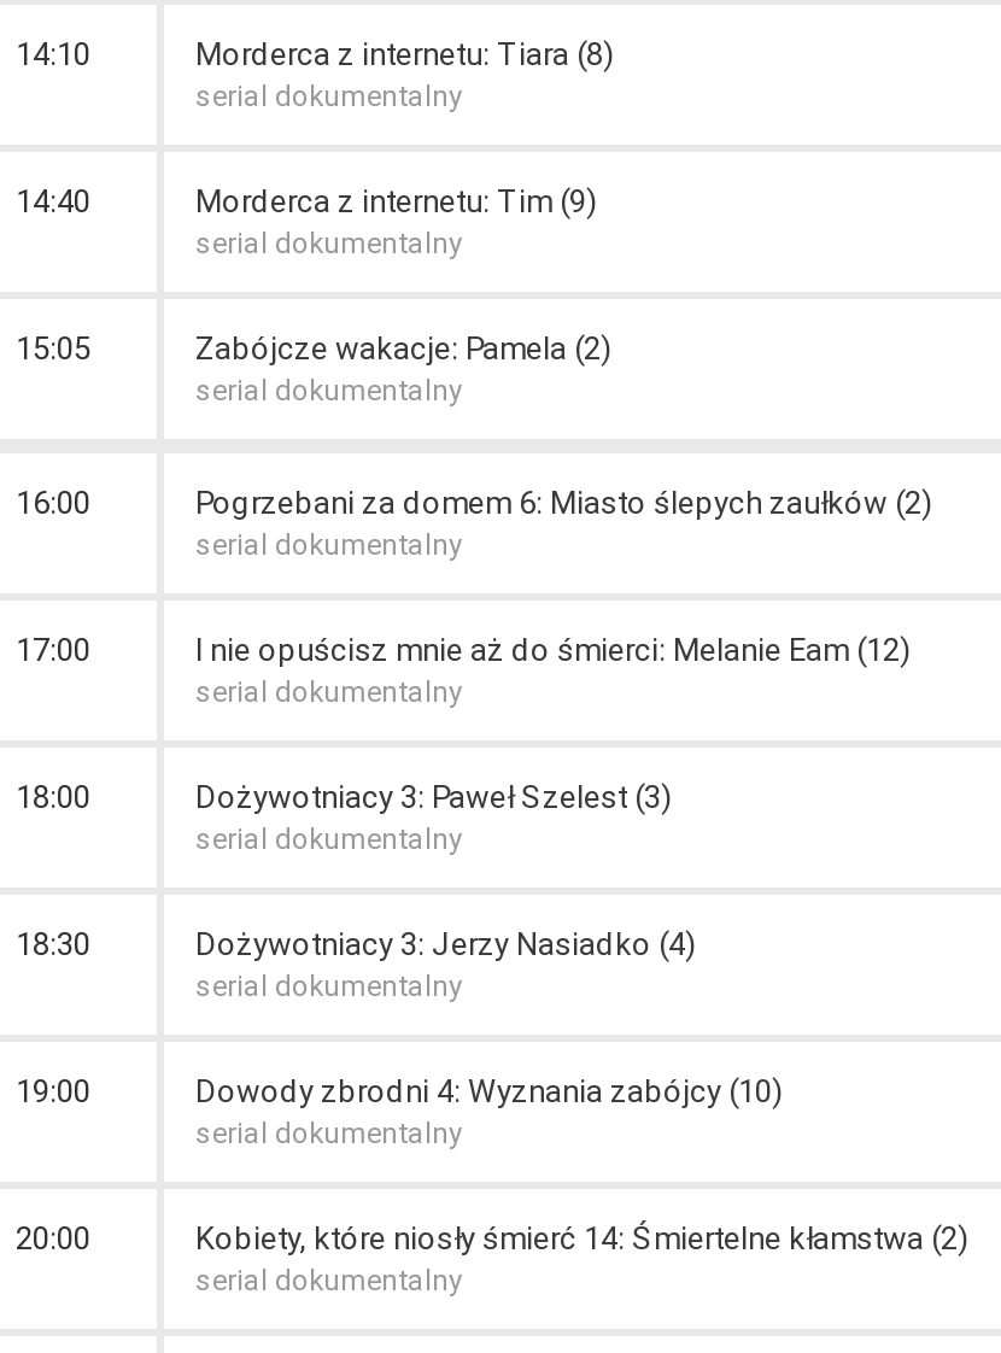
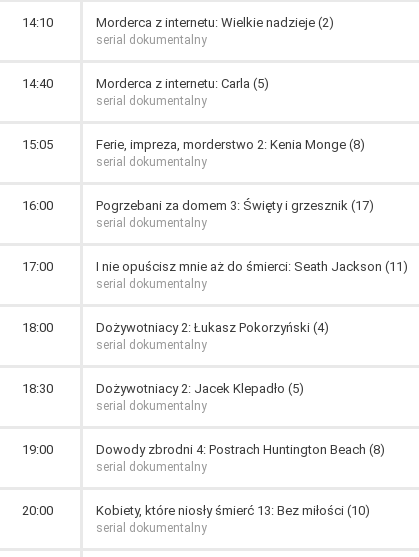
[195,36,615,72] Morderca z internetu: Tiara (8) -> [96,15,334,30] Morderca z internetu: Wielkie nadzieje (2)
[195,183,598,219] Morderca z internetu: Tim (9) -> [96,76,269,91] Morderca z internetu: Carla (5)
[195,330,613,367] Zabójcze wakacje: Pamela (2) -> [96,137,365,152] Ferie, impreza, morderstwo 2: Kenia Monge (8)
[195,485,933,521] Pogrzebani za domem 6: Miasto ślepych zaułków (2) -> [96,198,374,213] Pogrzebani za domem 3: Święty i grzesznik (17)
[195,632,912,668] I nie opuścisz mnie aż do śmierci: Melanie Eam (12) -> [96,259,408,274] I nie opuścisz mnie aż do śmierci: Seath Jackson (11)
[195,779,673,815] Dożywotniacy 3: Paweł Szelest (3) -> [96,320,329,335] Dożywotniacy 2: Łukasz Pokorzyński (4)
[195,926,697,962] Dożywotniacy 3: Jerzy Nasiadko (4) -> [96,381,304,396] Dożywotniacy 2: Jacek Klepadło (5)
[195,1073,784,1109] Dowody zbrodni 4: Wyznania zabójcy (10) -> [96,442,385,457] Dowody zbrodni 4: Postrach Huntington Beach (8)
[195,1220,970,1257] Kobiety, które niosły śmierć 14: Śmiertelne kłamstwa (2) -> [96,503,370,518] Kobiety, które niosły śmierć 13: Bez miłości (10)

